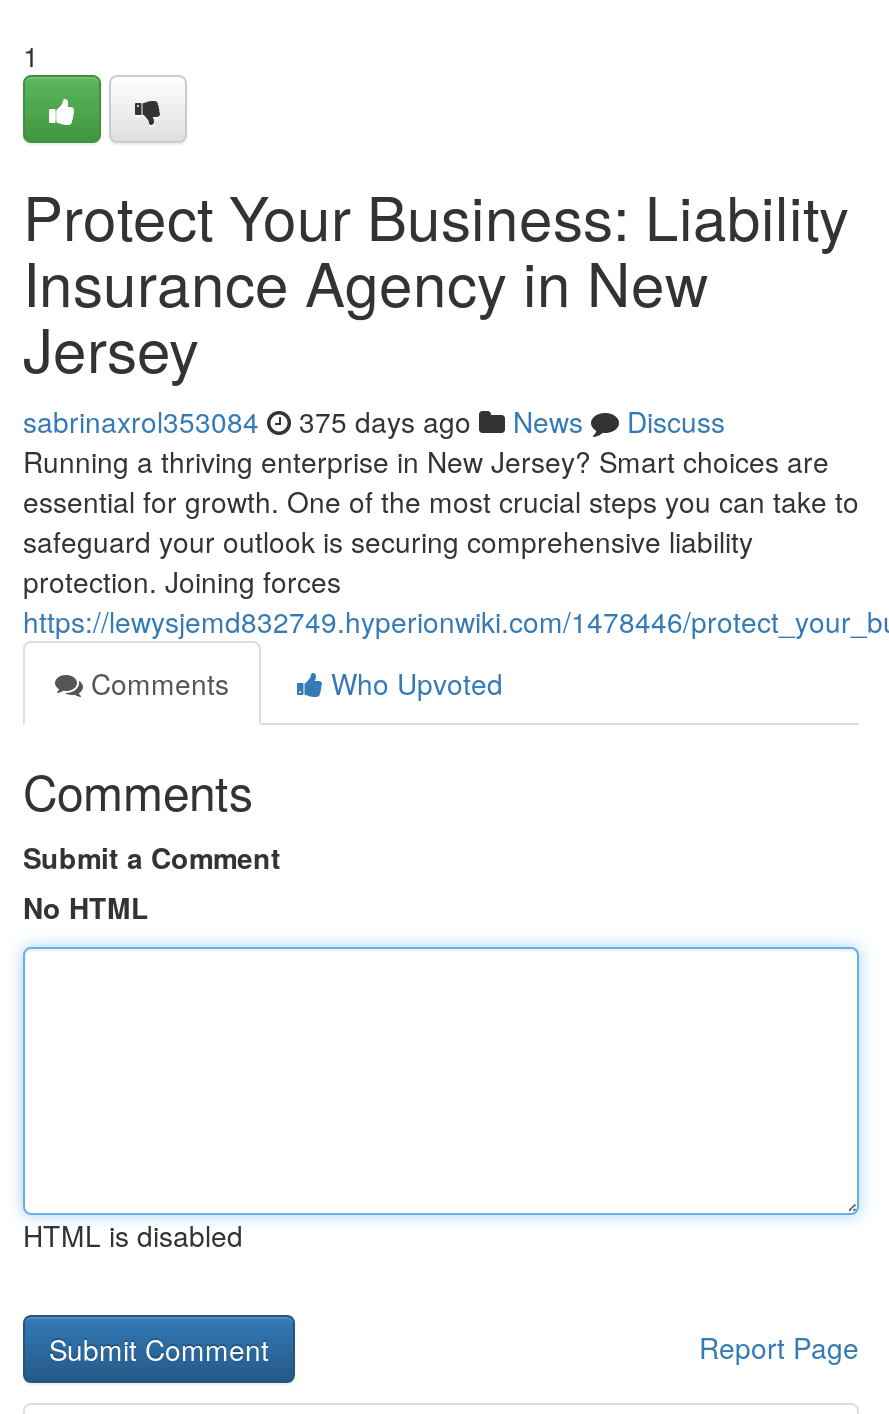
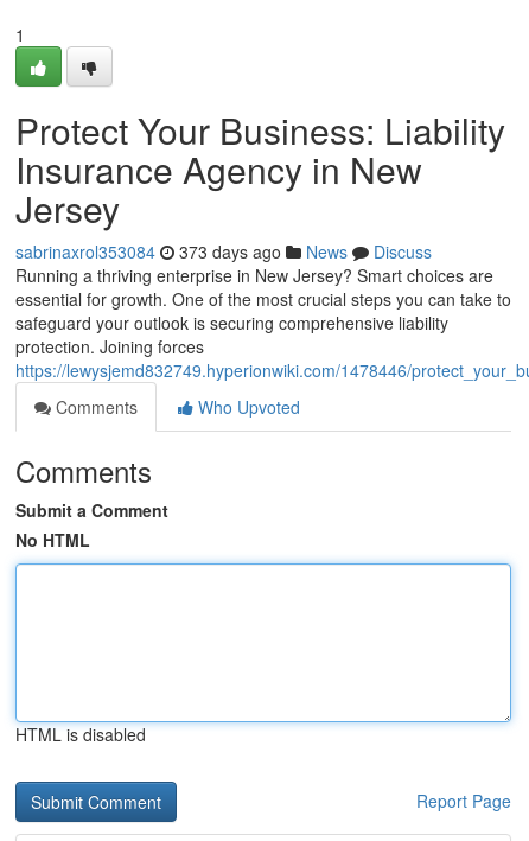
[23,401,725,441] sabrinaxrol353084 375 days ago News Discuss -> [15,240,432,263] sabrinaxrol353084 373 days ago News Discuss

